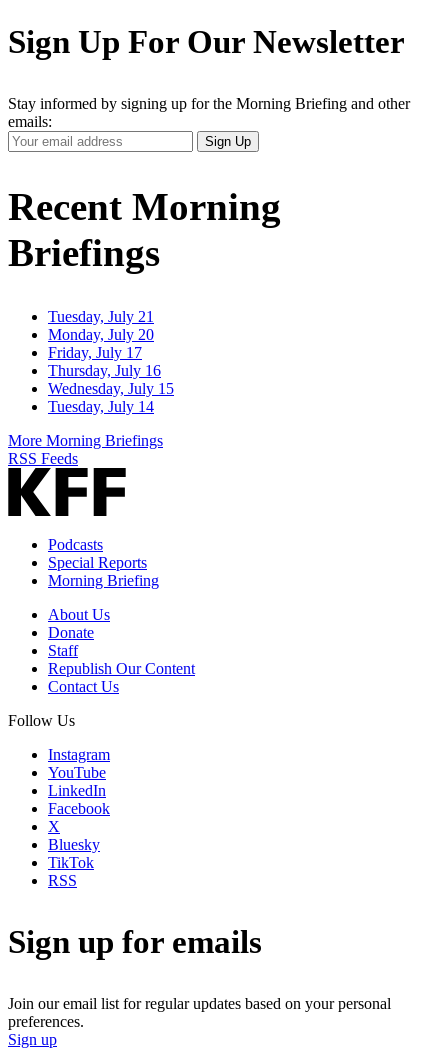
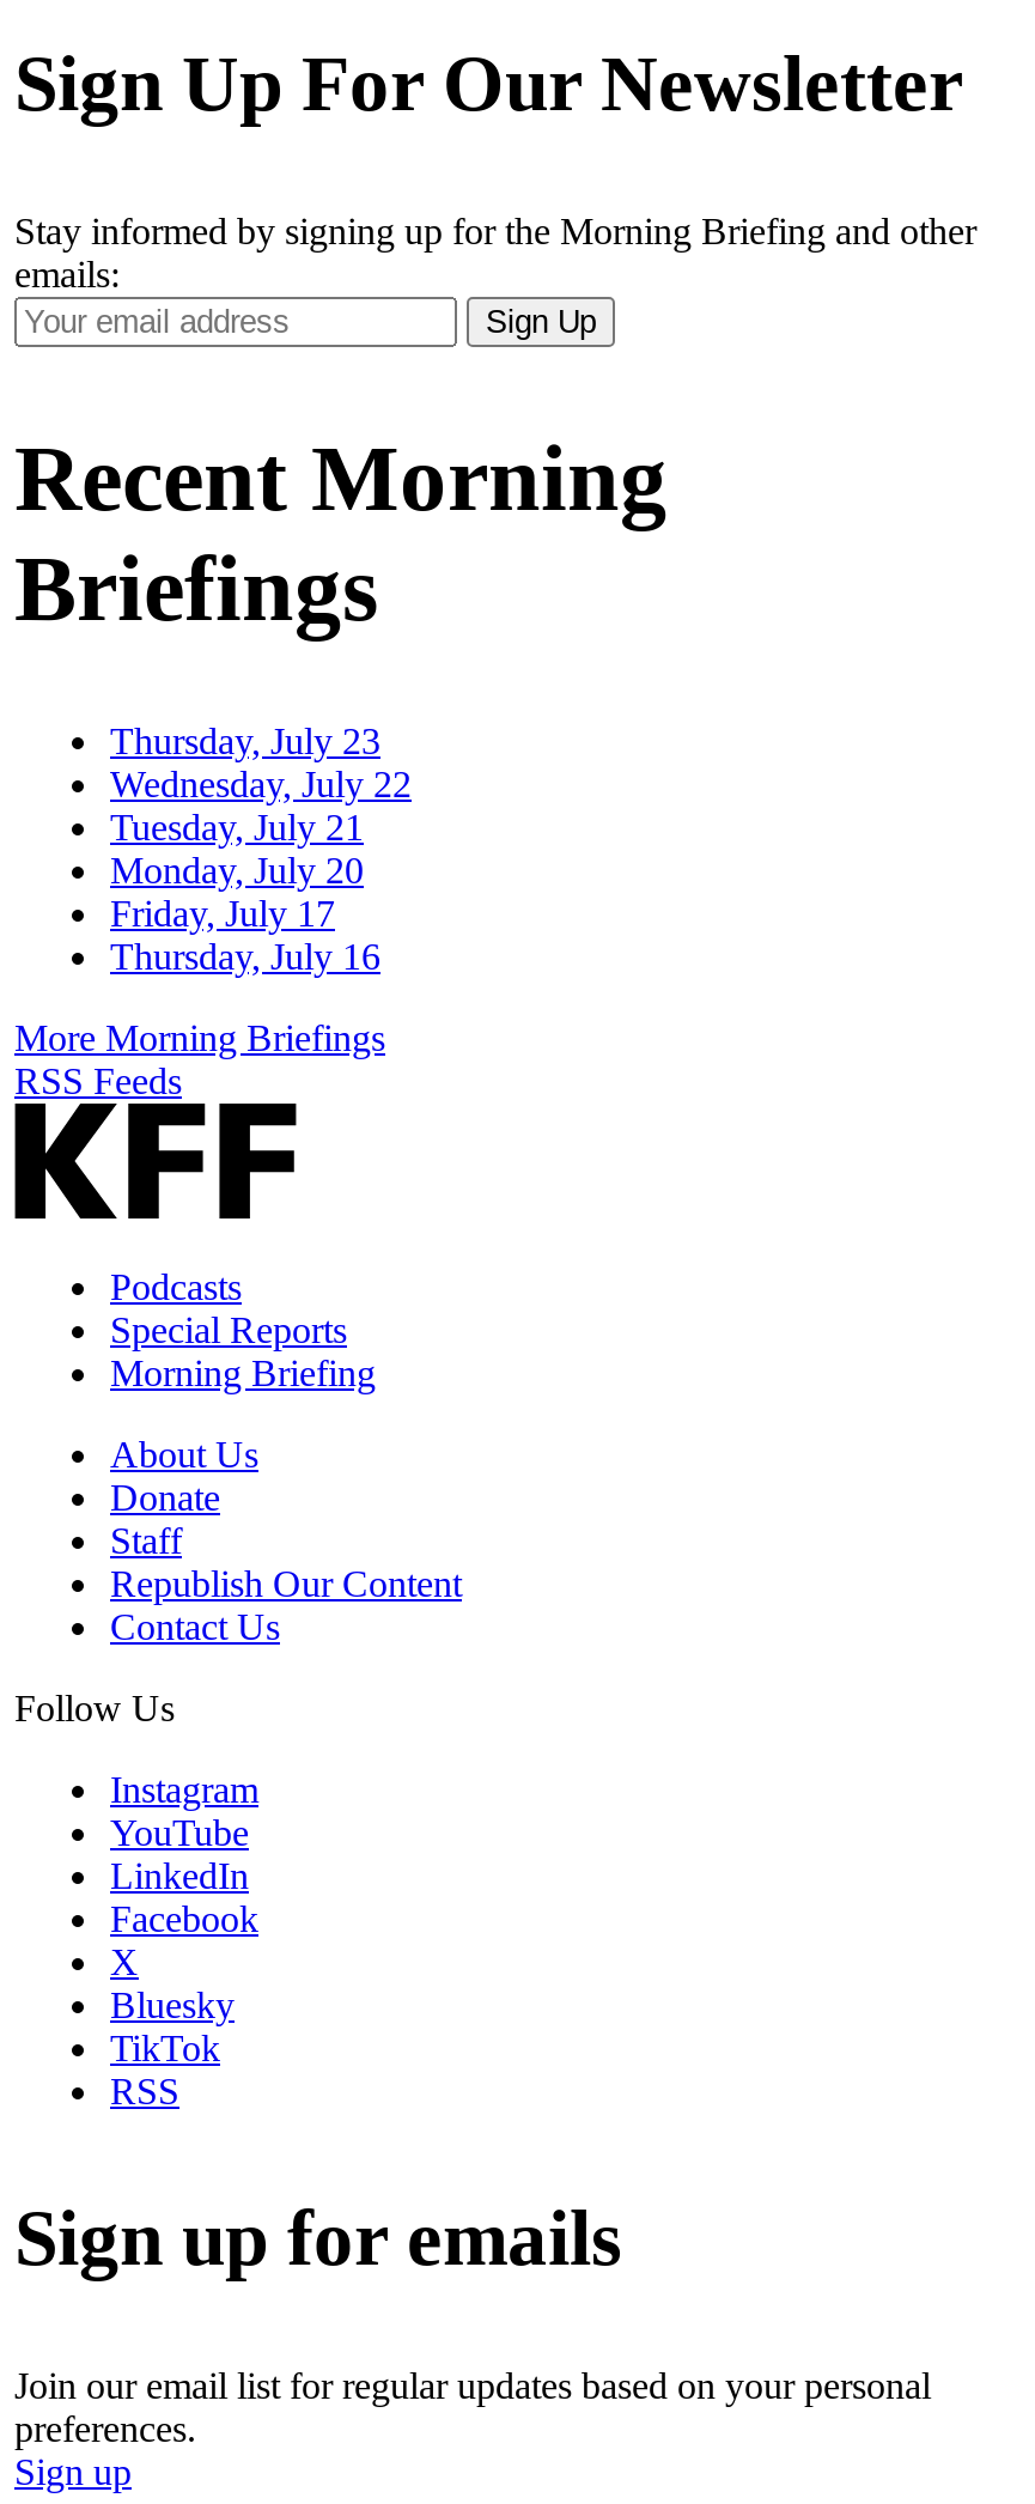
none -> [110,721,412,804] Thursday, July 23 | Wednesday, July 22
moved [48,308,161,379] -> [110,807,380,977]: Tuesday, July 21 | Monday, July 20 | Friday, July 17 | Thursday, July 16
[48,380,174,415] Wednesday, July 15 | Tuesday, July 14 -> none

